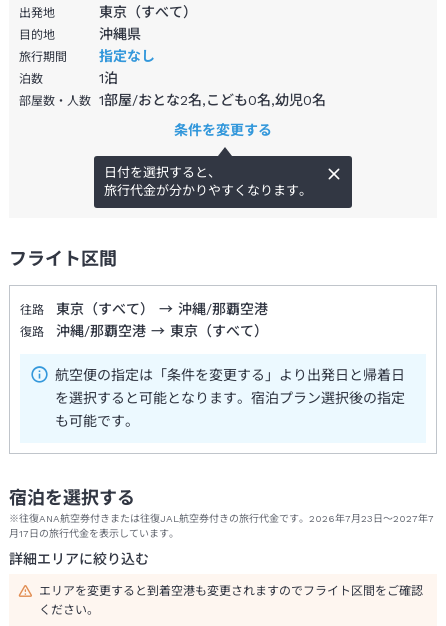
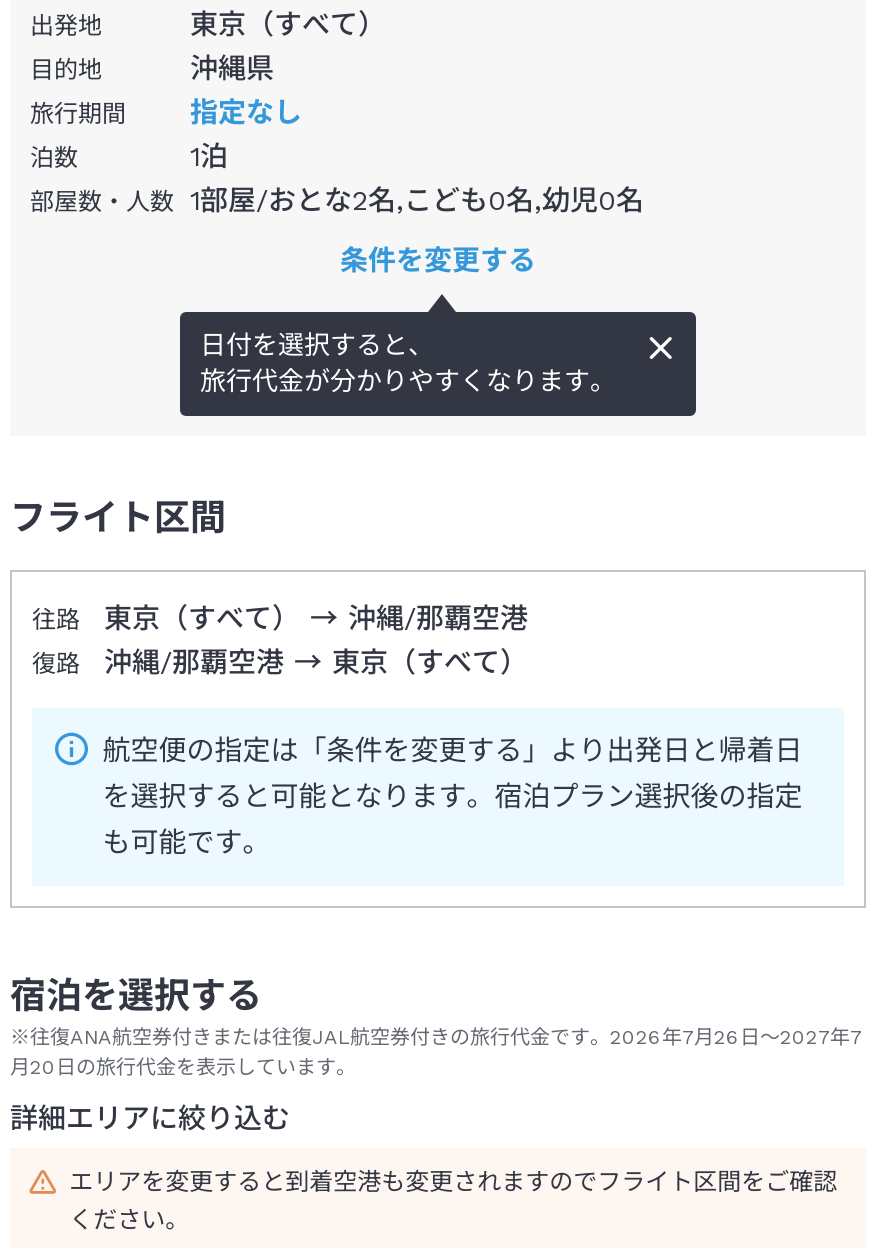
[9,513,434,524] ※往復ANA航空券付きまたは往復JAL航空券付きの旅行代金です。2026年7月23日～2027年7 -> [10,1025,862,1047] ※往復ANA航空券付きまたは往復JAL航空券付きの旅行代金です。2026年7月26日～2027年7
[9,528,179,539] 月17日の旅行代金を表示しています。 -> [10,1055,356,1077] 月20日の旅行代金を表示しています。

